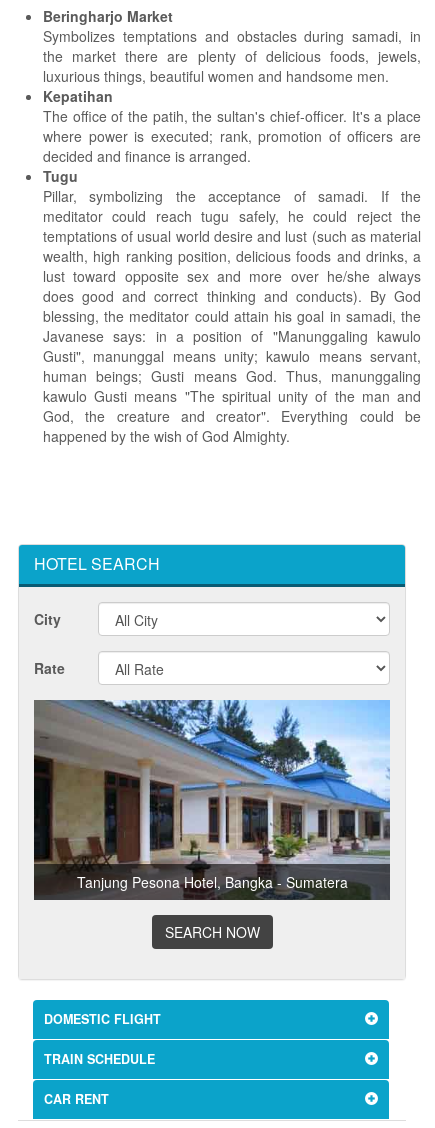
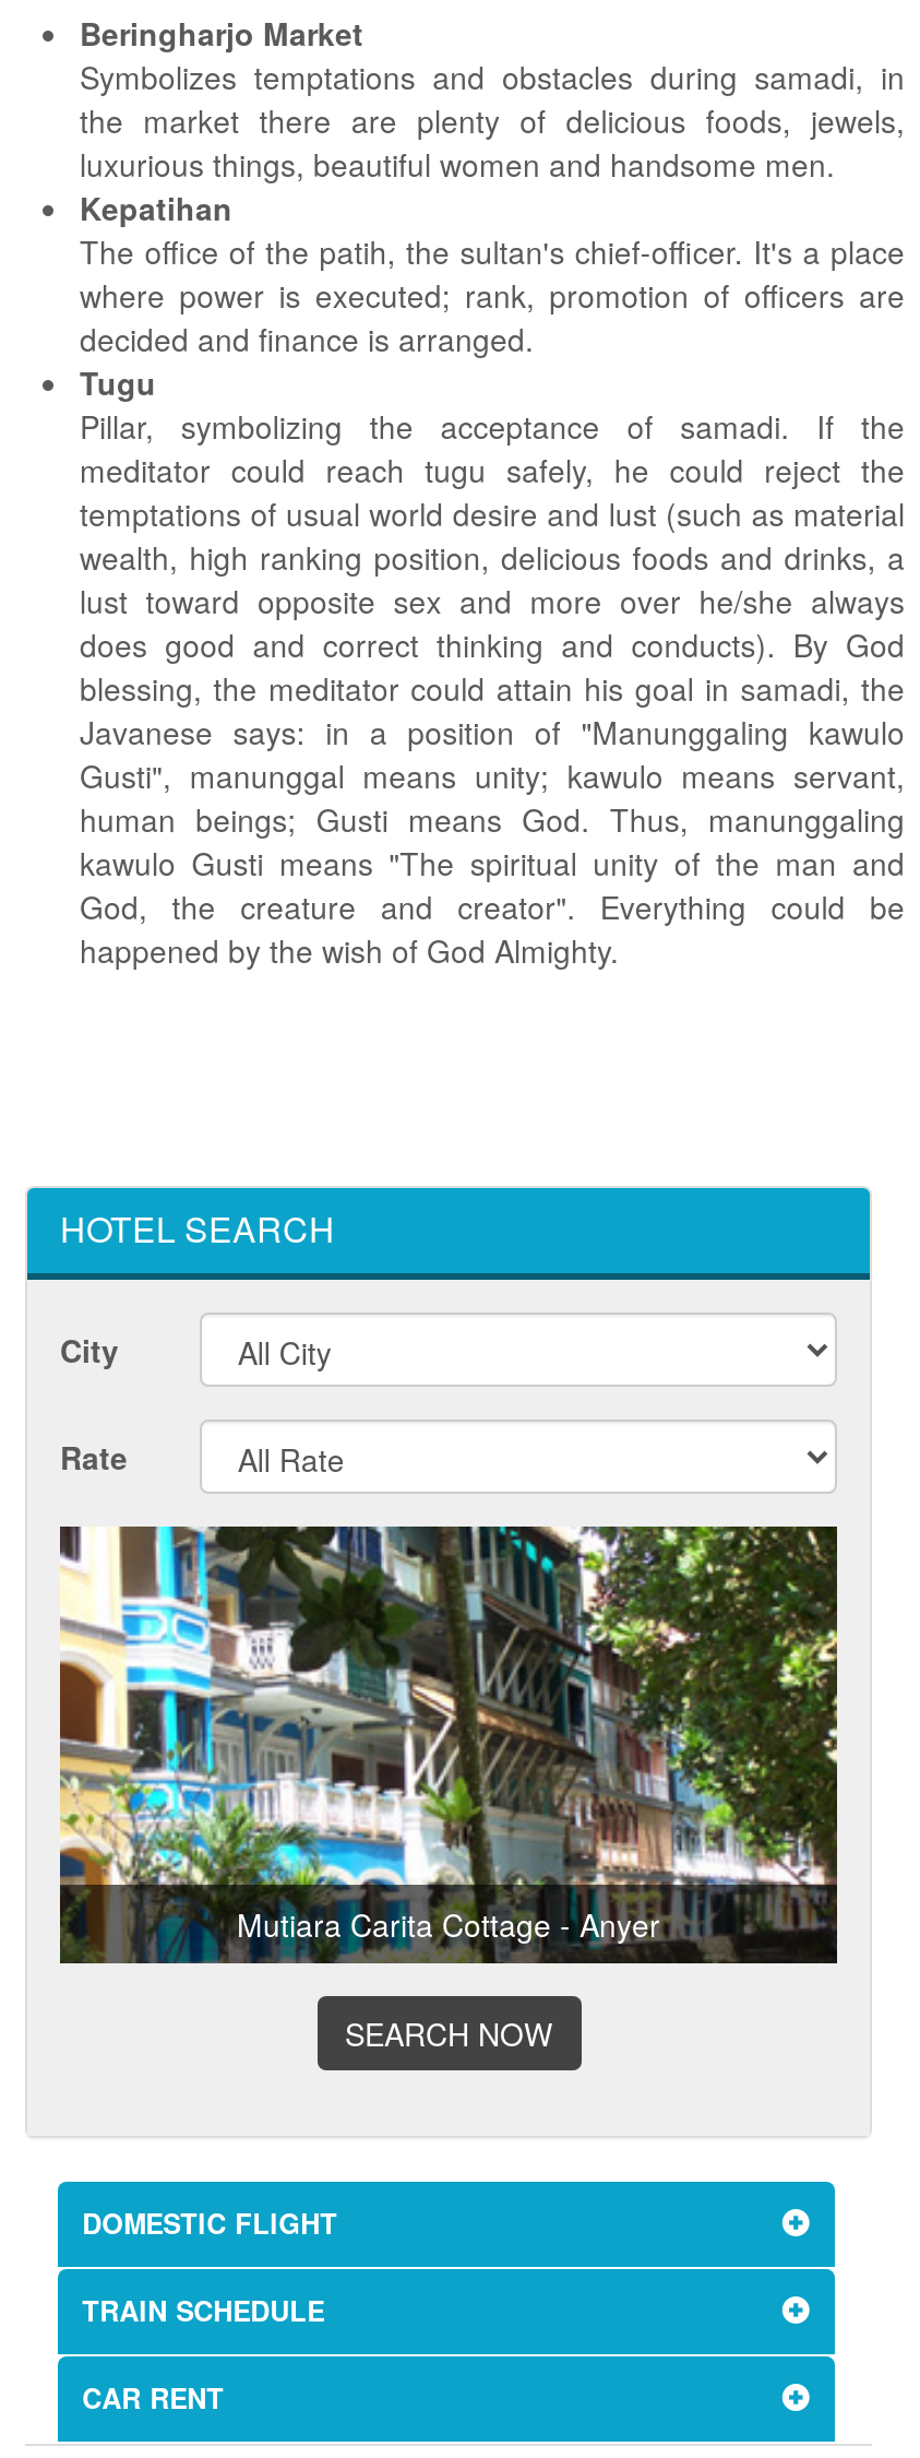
[33,699,391,900] [image] | Tanjung Pesona Hotel, Bangka - Sumatera -> [58,1524,839,1963] [image] | Mutiara Carita Cottage - Anyer

